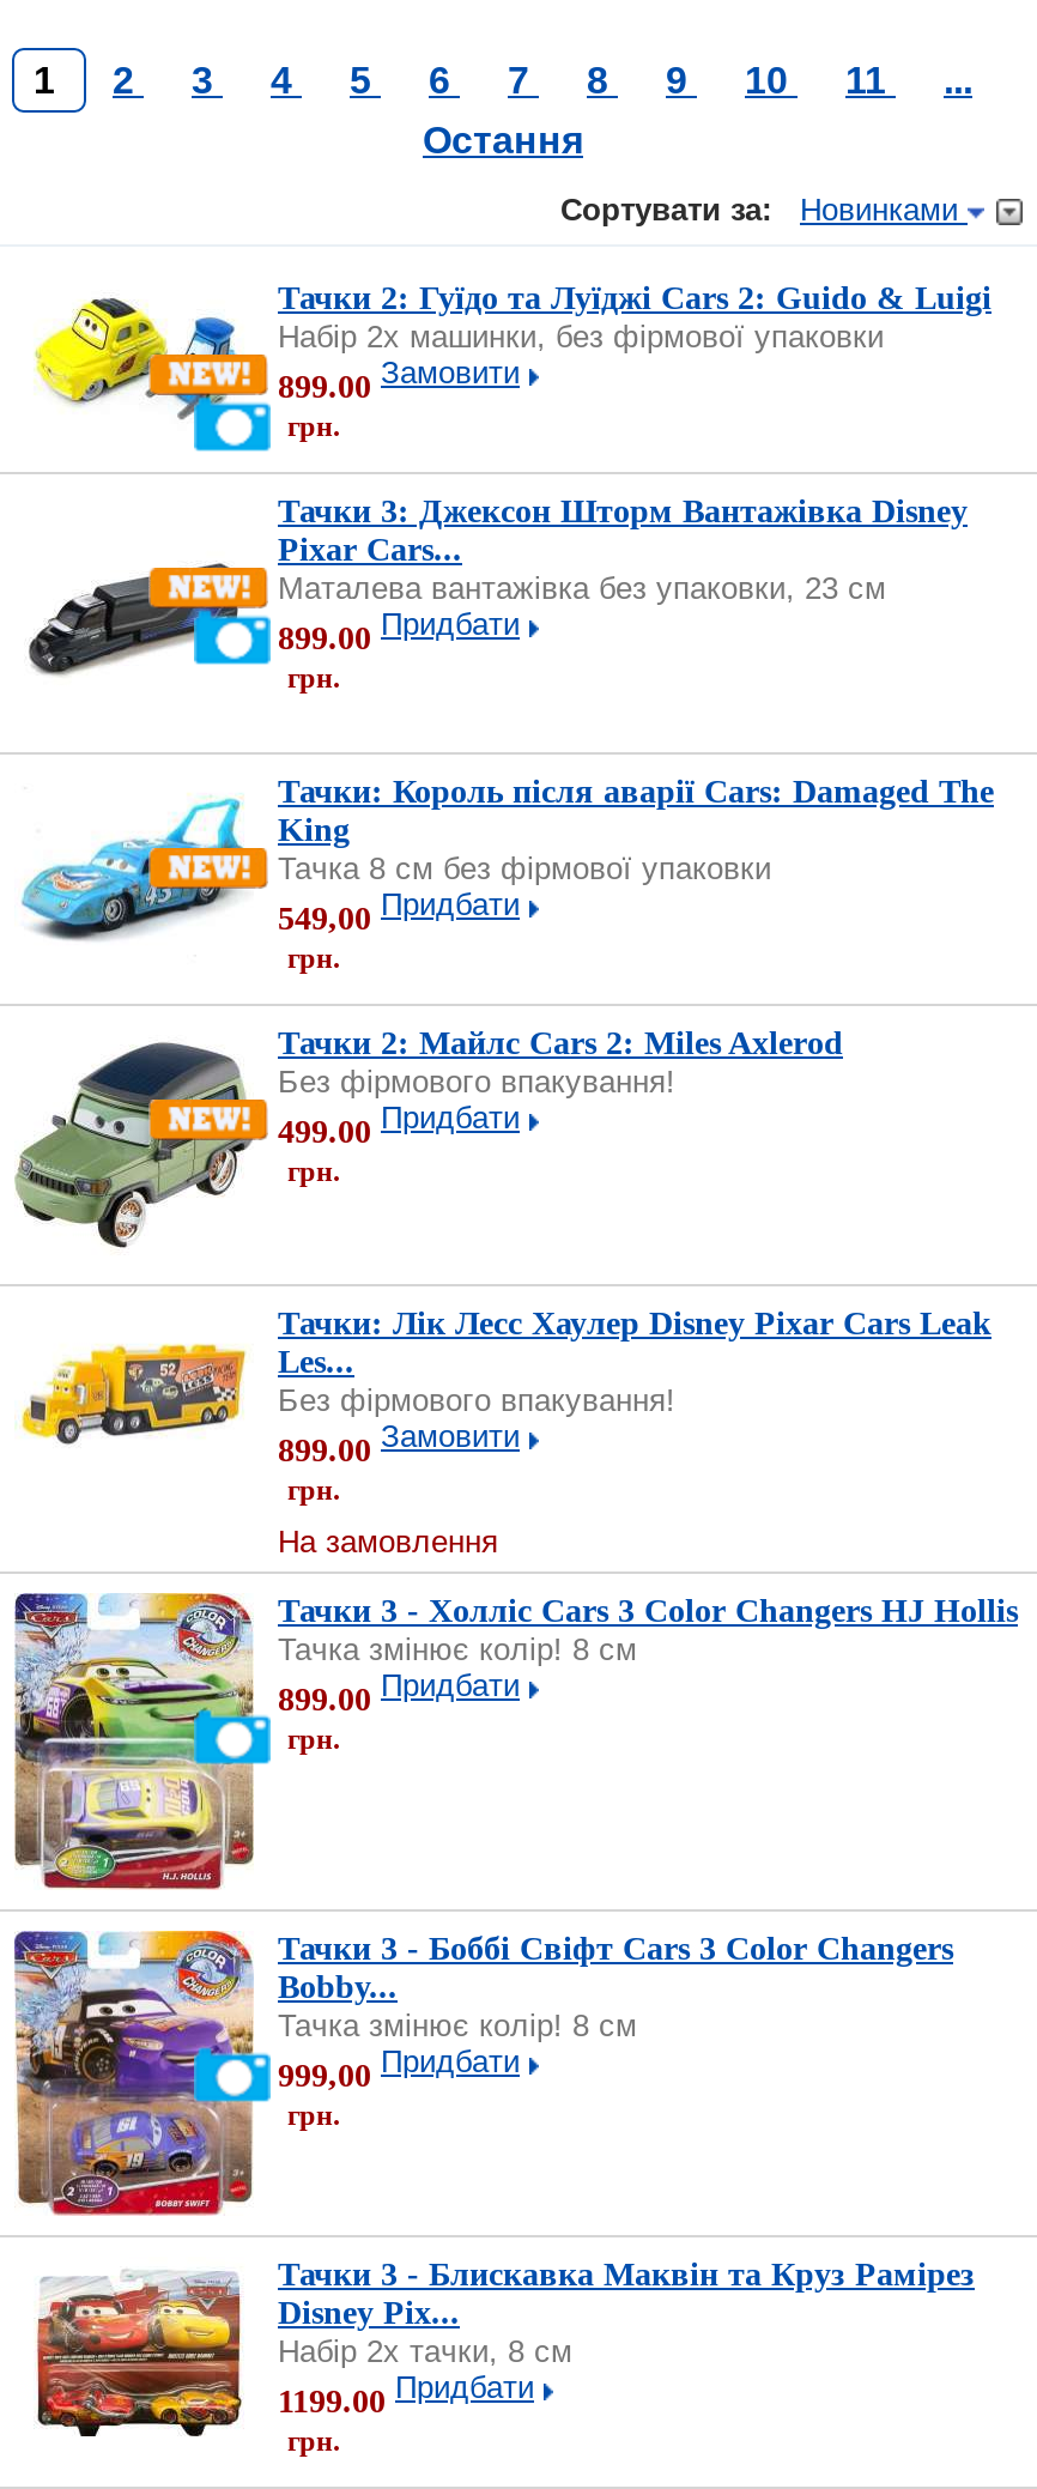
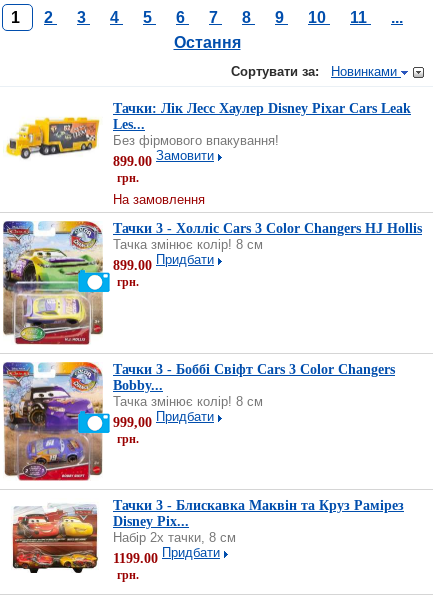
[34,280,991,453] [image] | Тачки 2: Гуїдо та Луїджі Cars 2: Guido & Luigi | Набір 2х машинки, без фірмової упаковки | 899.00 | грн. -> none
[381,355,520,390] Замовити -> none
[26,493,968,695] [image] | Тачки 3: Джексон Шторм Вантажівка Disney | Pixar Cars... | Маталева вантажівка без упаковки, 23 см | 899.00 | грн. -> none
[381,606,520,642] Придбати -> none
[19,774,994,975] [image] | Тачки: Король після аварії Cars: Damaged The | King | Тачка 8 см без фірмової упаковки | 549,00 | грн. -> none
[381,886,520,922] Придбати -> none
[14,1025,843,1248] [image] | Тачки 2: Майлс Cars 2: Miles Axlerod | Без фірмового впакування! | 499.00 | грн. -> none
[381,1100,520,1136] Придбати -> none

